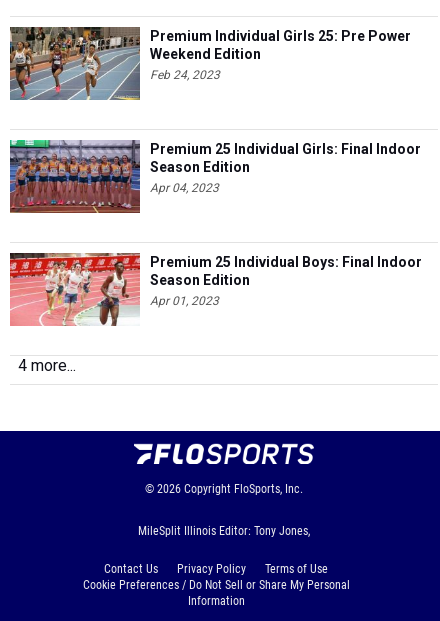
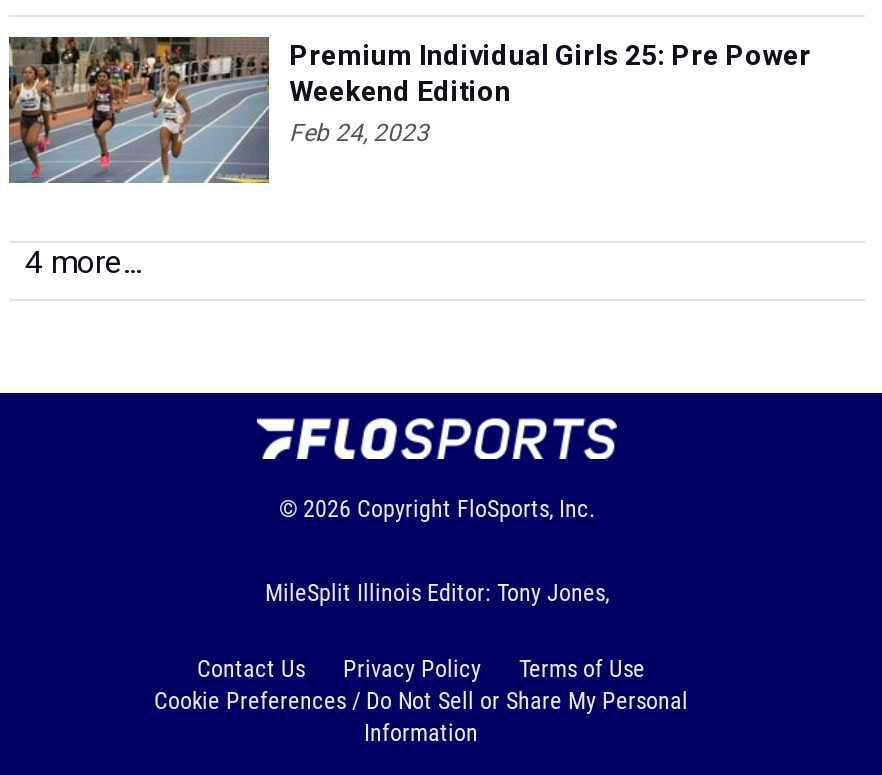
[9,139,421,214] [image] | Premium 25 Individual Girls: Final Indoor | Season Edition | Apr 04, 2023 -> none
[9,252,422,326] [image] | Premium 25 Individual Boys: Final Indoor | Season Edition | Apr 01, 2023 -> none

